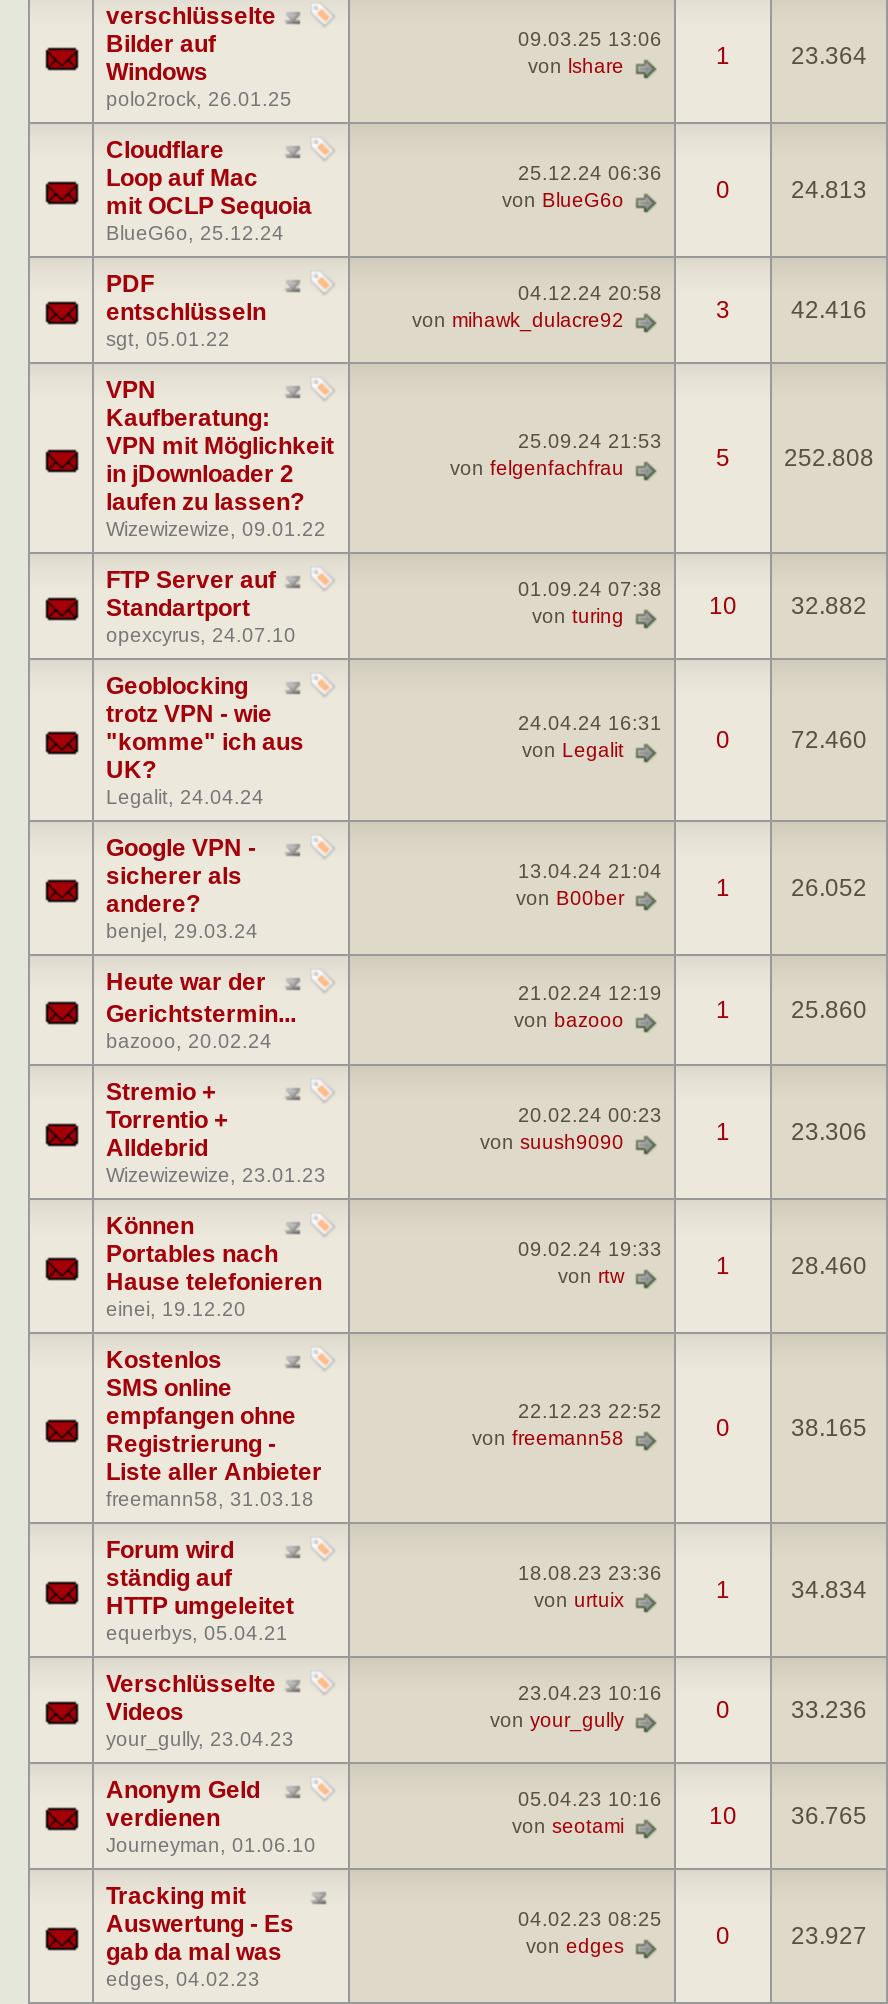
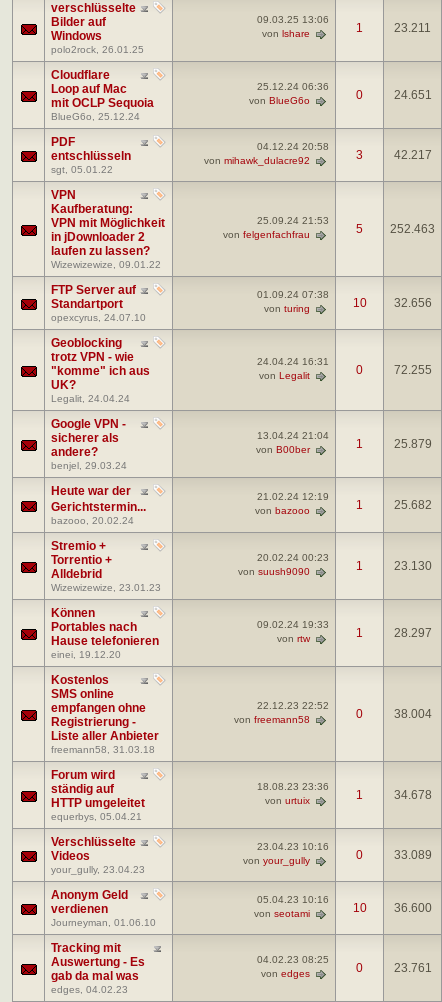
[791,41,867,69] 23.364 -> [394,21,431,35] 23.211
[791,175,867,203] 24.813 -> [393,88,431,102] 24.651
[791,295,867,323] 42.416 -> [393,148,431,162] 42.217
[716,443,874,471] 5 252.808 -> [356,222,435,236] 5 252.463
[709,591,867,619] 10 32.882 -> [352,296,431,310] 10 32.656
[791,725,867,753] 72.460 -> [393,363,431,377] 72.255
[791,873,867,901] 26.052 -> [393,437,431,451] 25.879
[791,995,867,1023] 25.860 -> [393,498,431,512] 25.682
[791,1117,867,1145] 23.306 -> [393,559,431,573] 23.130
[791,1251,867,1279] 28.460 -> [393,626,431,640] 28.297
[791,1413,867,1441] 38.165 -> [393,707,431,721] 38.004
[791,1575,867,1603] 34.834 -> [393,788,431,802] 34.678
[791,1695,867,1723] 33.236 -> [393,848,431,862] 33.089
[709,1801,867,1829] 10 36.765 -> [352,901,431,915] 10 36.600
[791,1921,867,1949] 23.927 -> [393,961,431,975] 23.761

